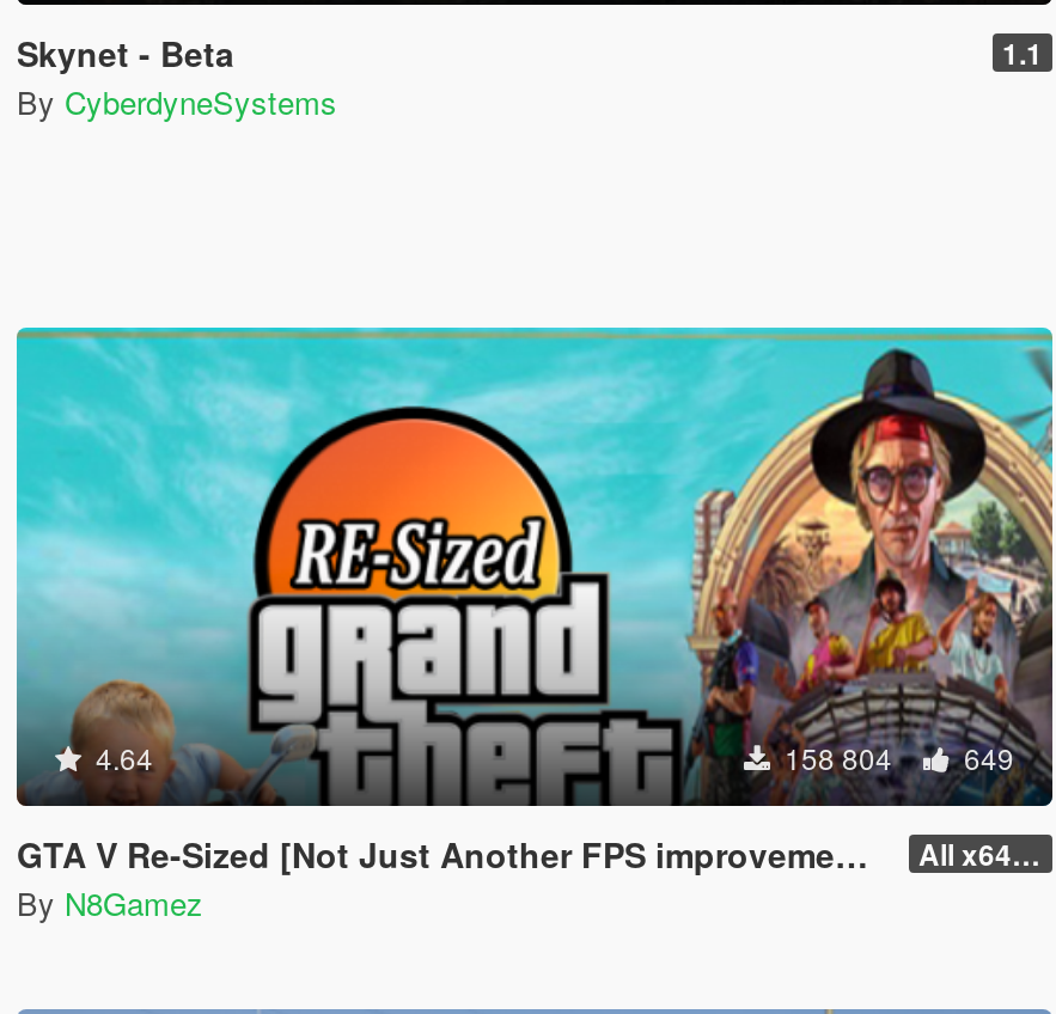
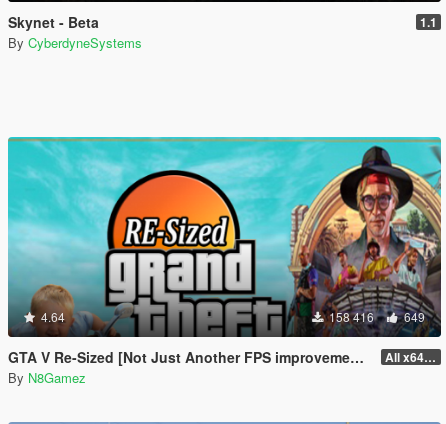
[777,737,1014,777] 158 804 649 -> [326,308,425,325] 158 416 649

